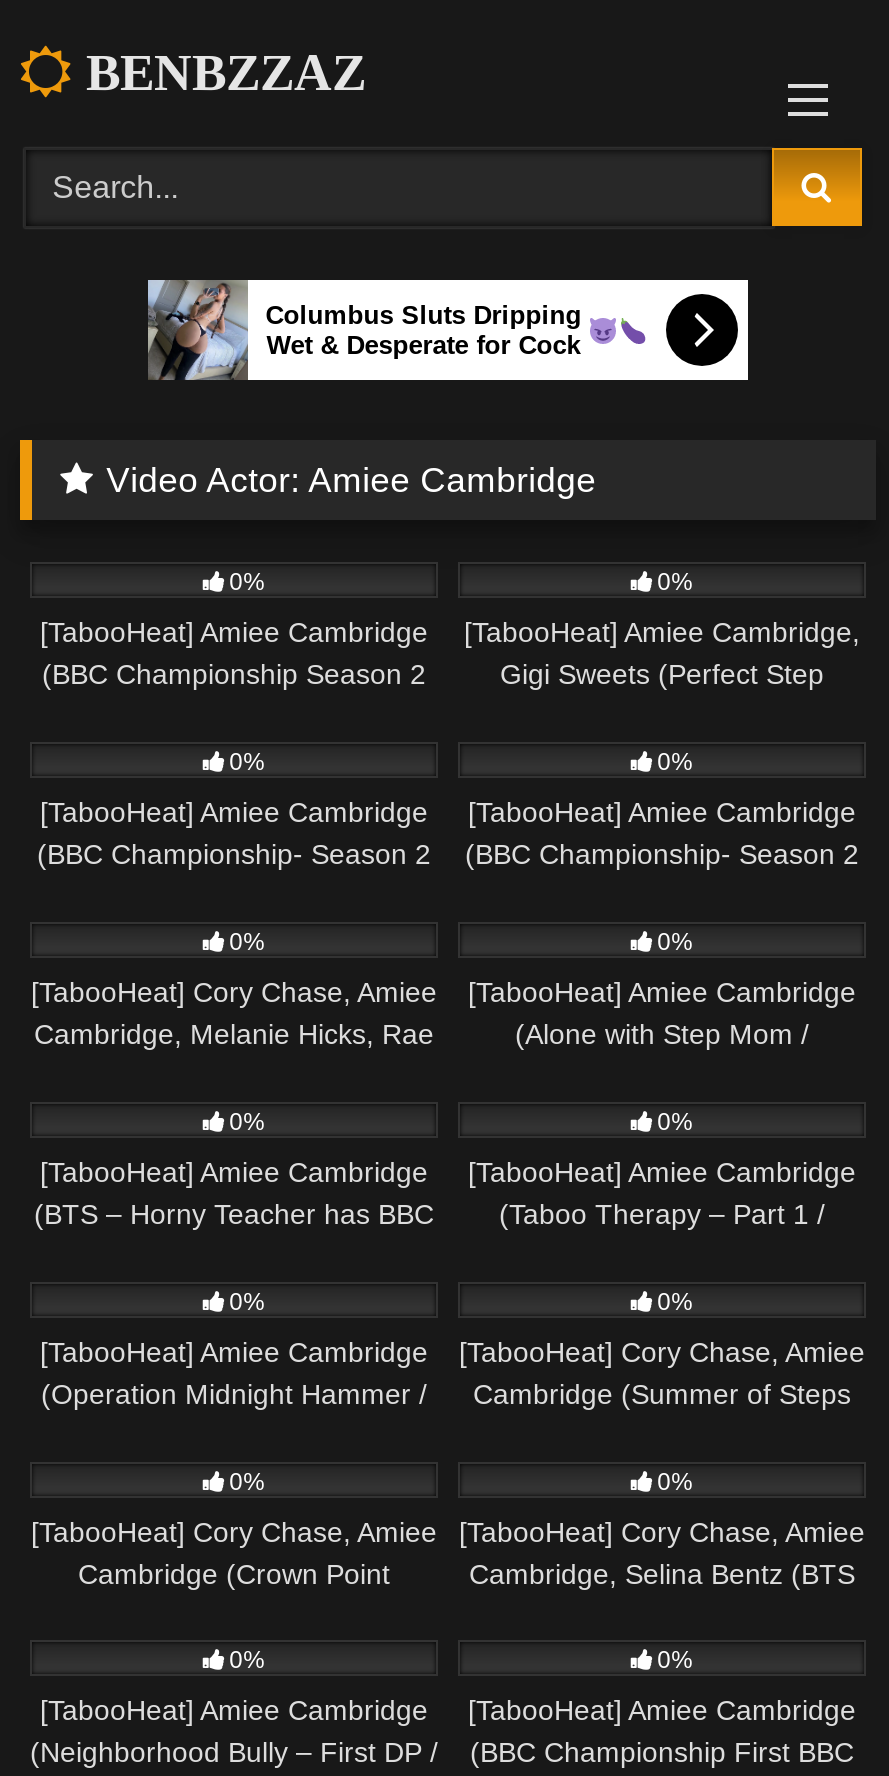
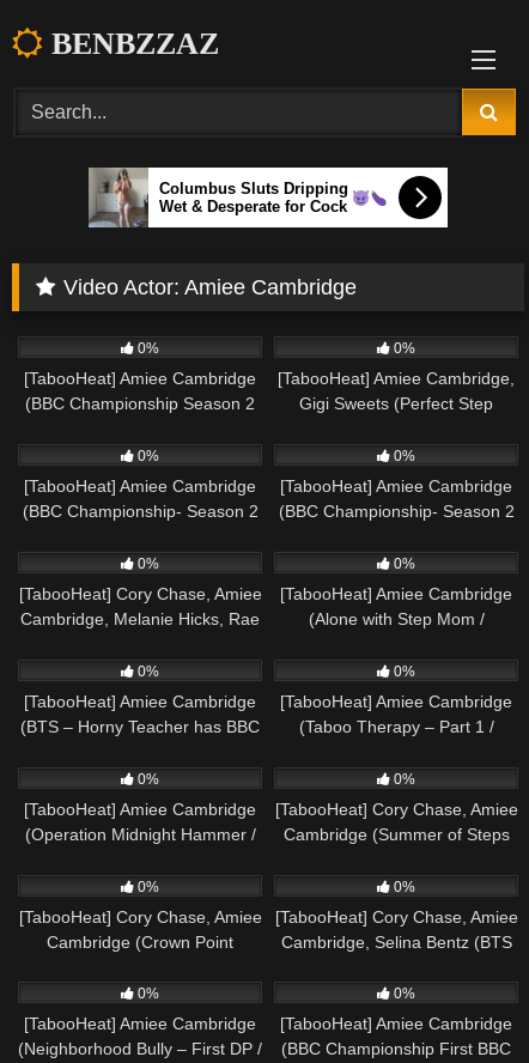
[148,280,248,380] [image] -> [89,168,148,229] [image]

